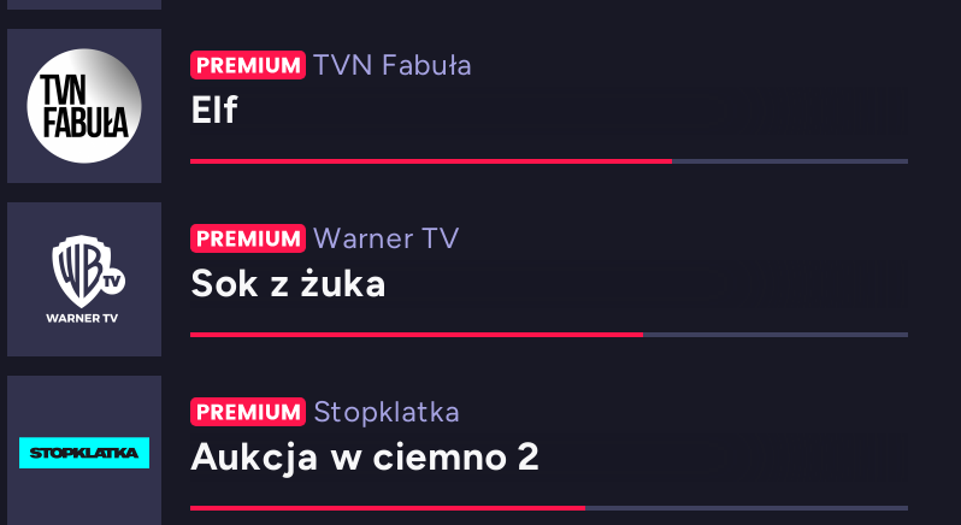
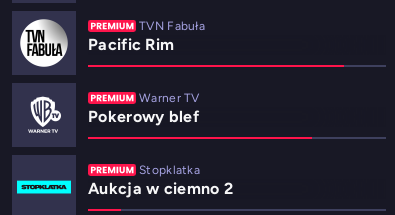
[190,87,238,132] Elf -> [88,35,174,54] Pacific Rim
[190,260,388,306] Sok z żuka -> [88,107,199,126] Pokerowy blef

